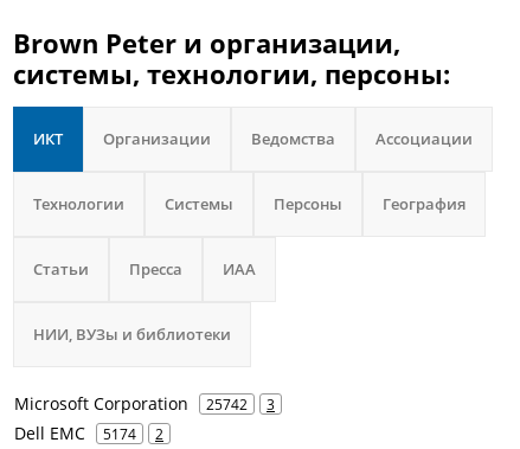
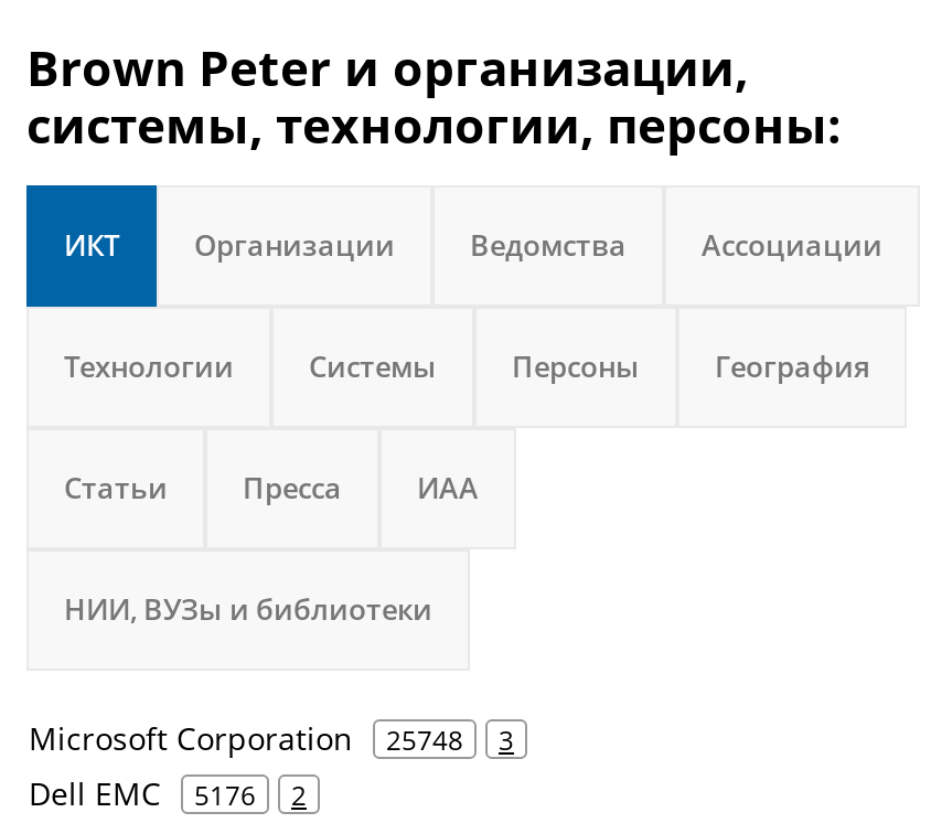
[14,392,275,415] Microsoft Corporation 25742 3 -> [29,717,514,759] Microsoft Corporation 25748 3
[14,422,163,444] Dell EMC 5174 2 -> [29,772,307,814] Dell EMC 5176 2

